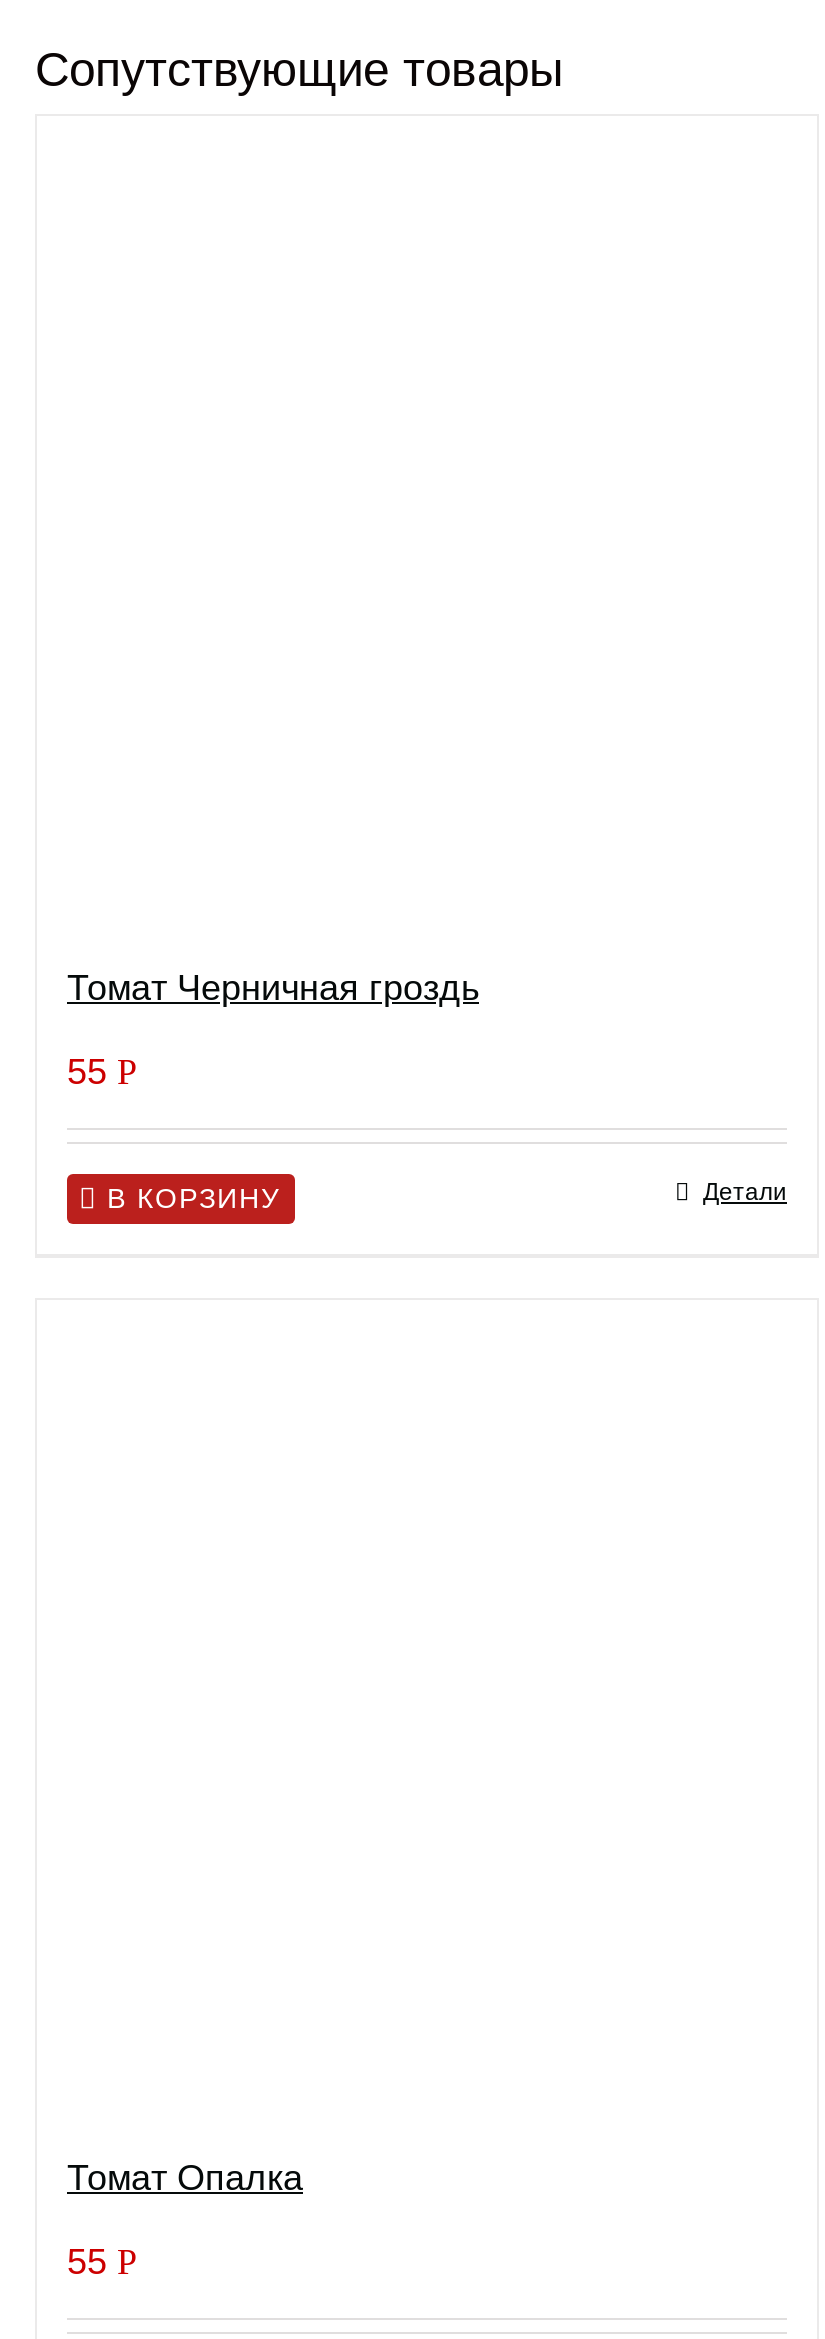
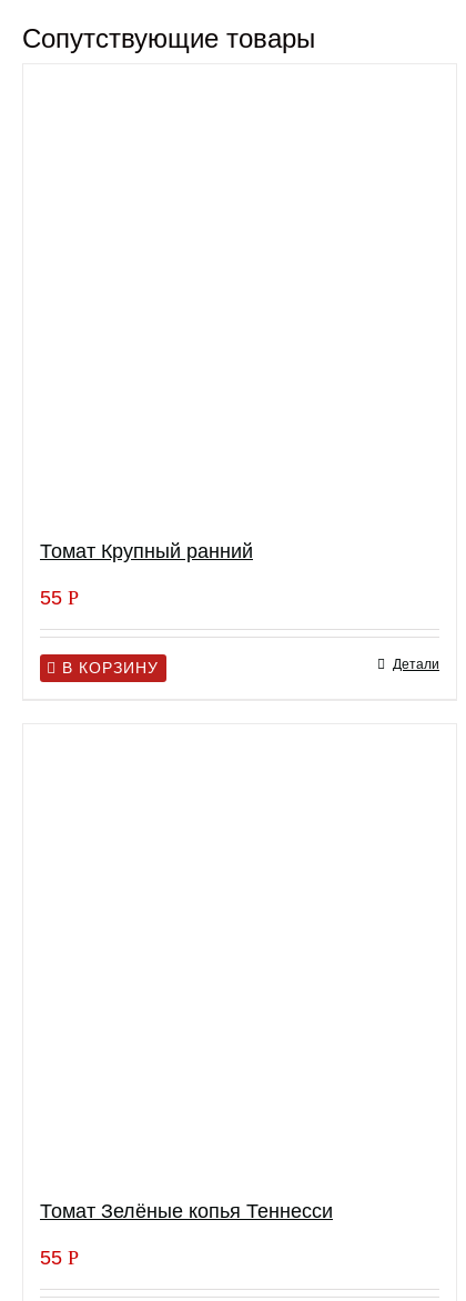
[67,969,479,1009] Томат Черничная гроздь -> [40,540,253,563] Томат Крупный ранний
[67,2159,303,2199] Томат Опалка -> [40,1200,333,1223] Томат Зелёные копья Теннесси

